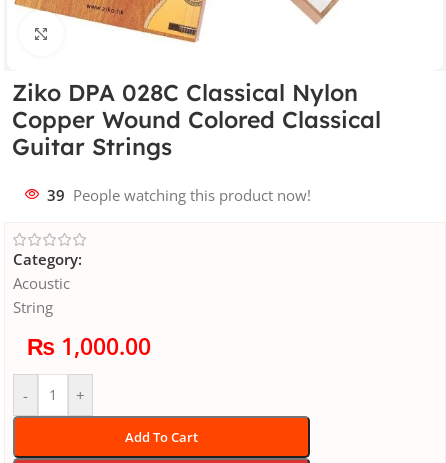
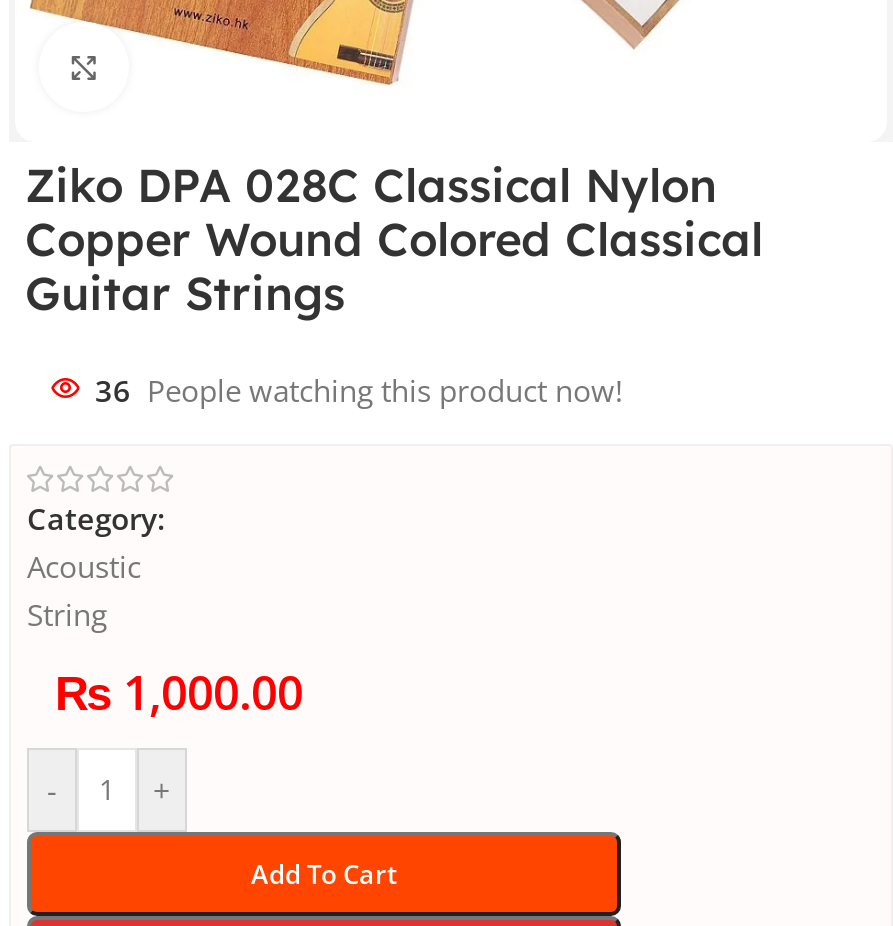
[47,185,311,205] 39 People watching this product now! -> [95,370,623,410] 36 People watching this product now!

